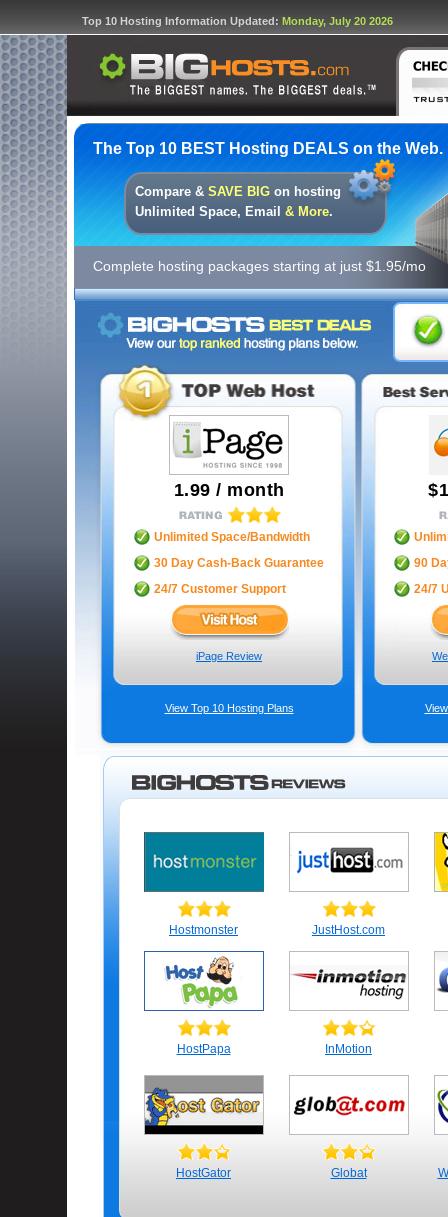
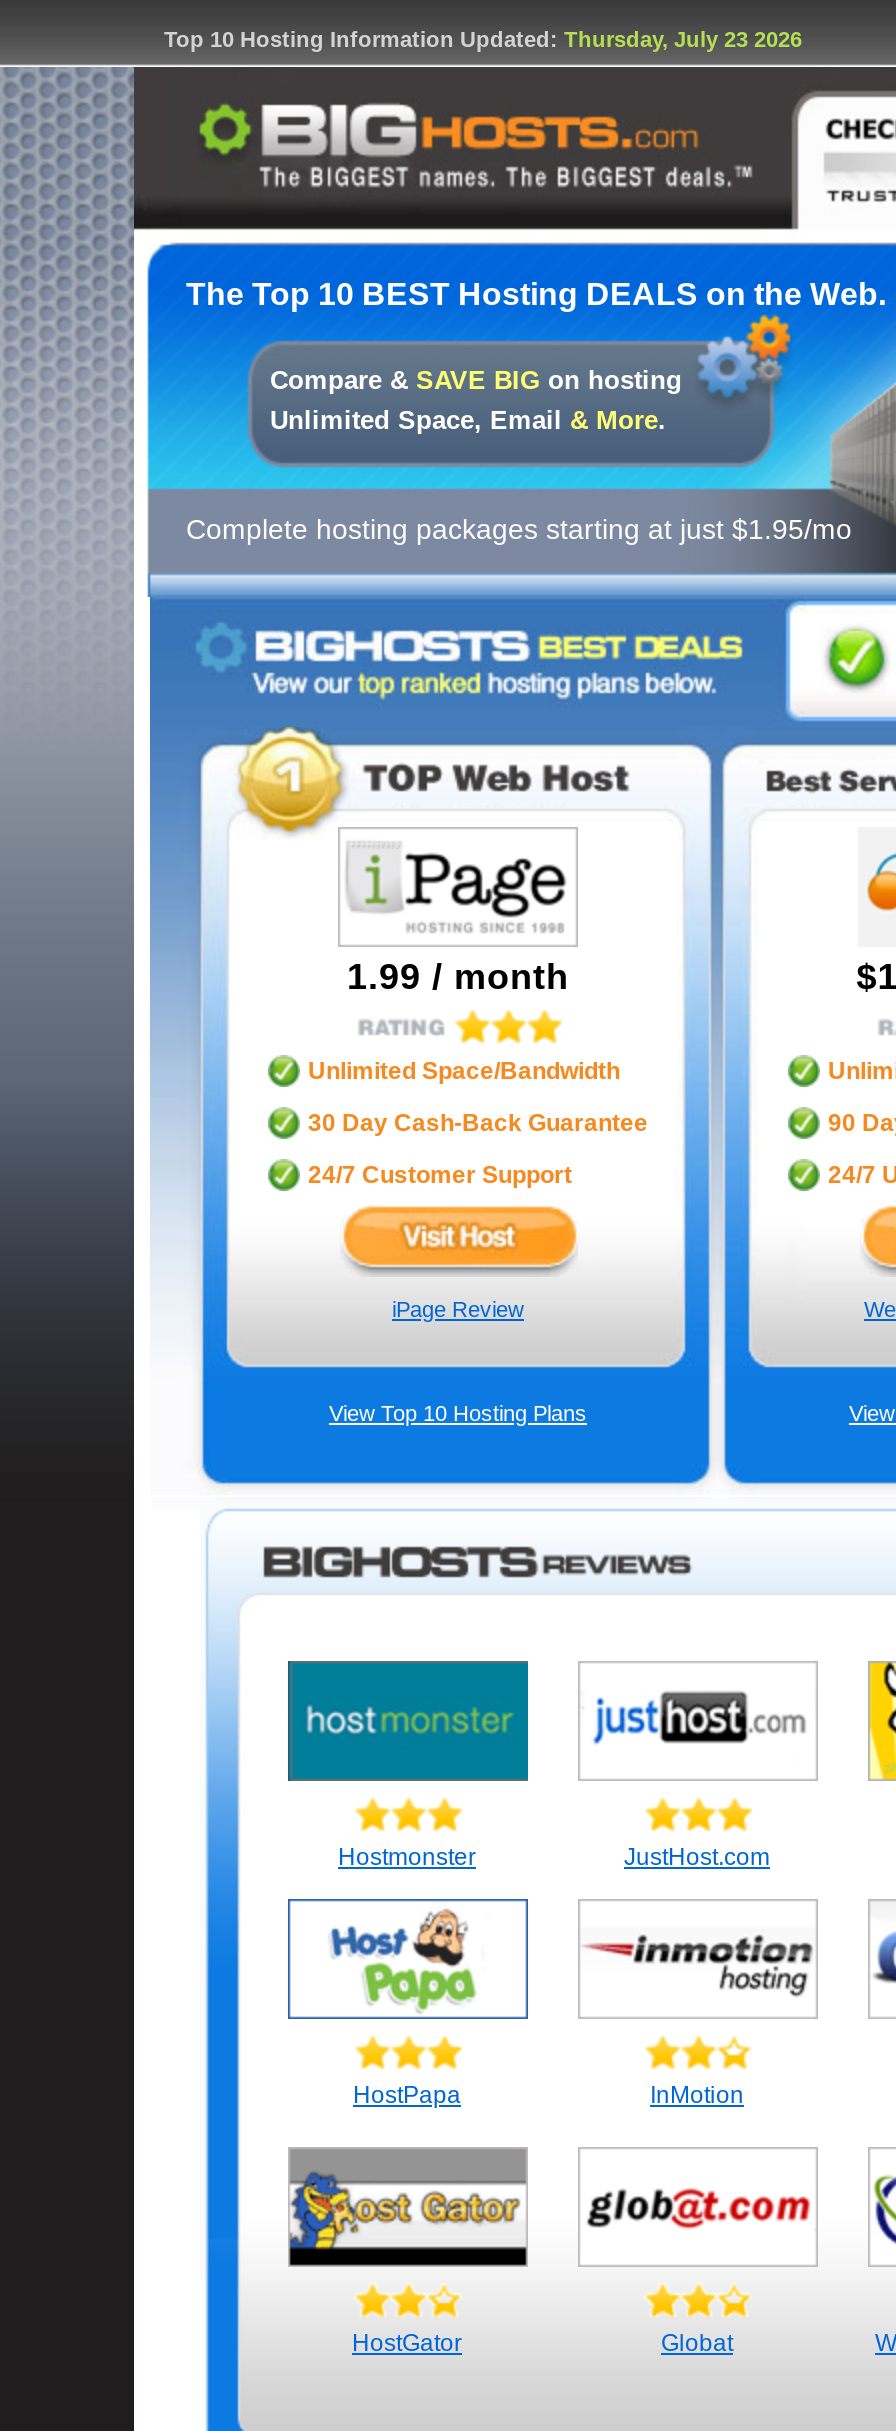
[82,15,393,27] Top 10 Hosting Information Updated: Monday, July 20 2026 -> [164,27,802,51] Top 10 Hosting Information Updated: Thursday, July 23 2026

